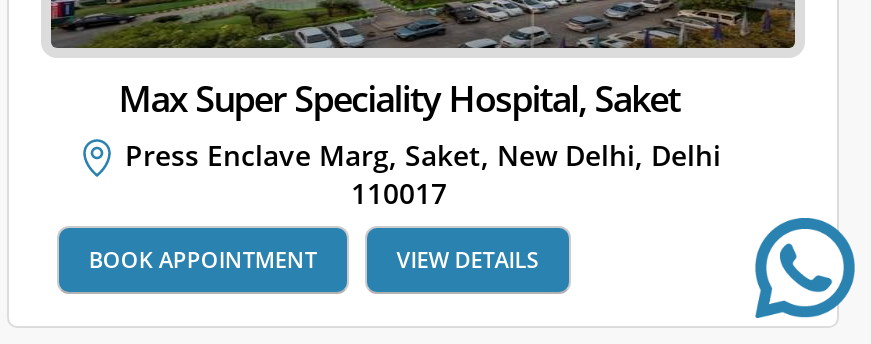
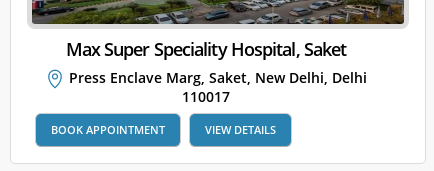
[753,216,857,320] [image] -> none

